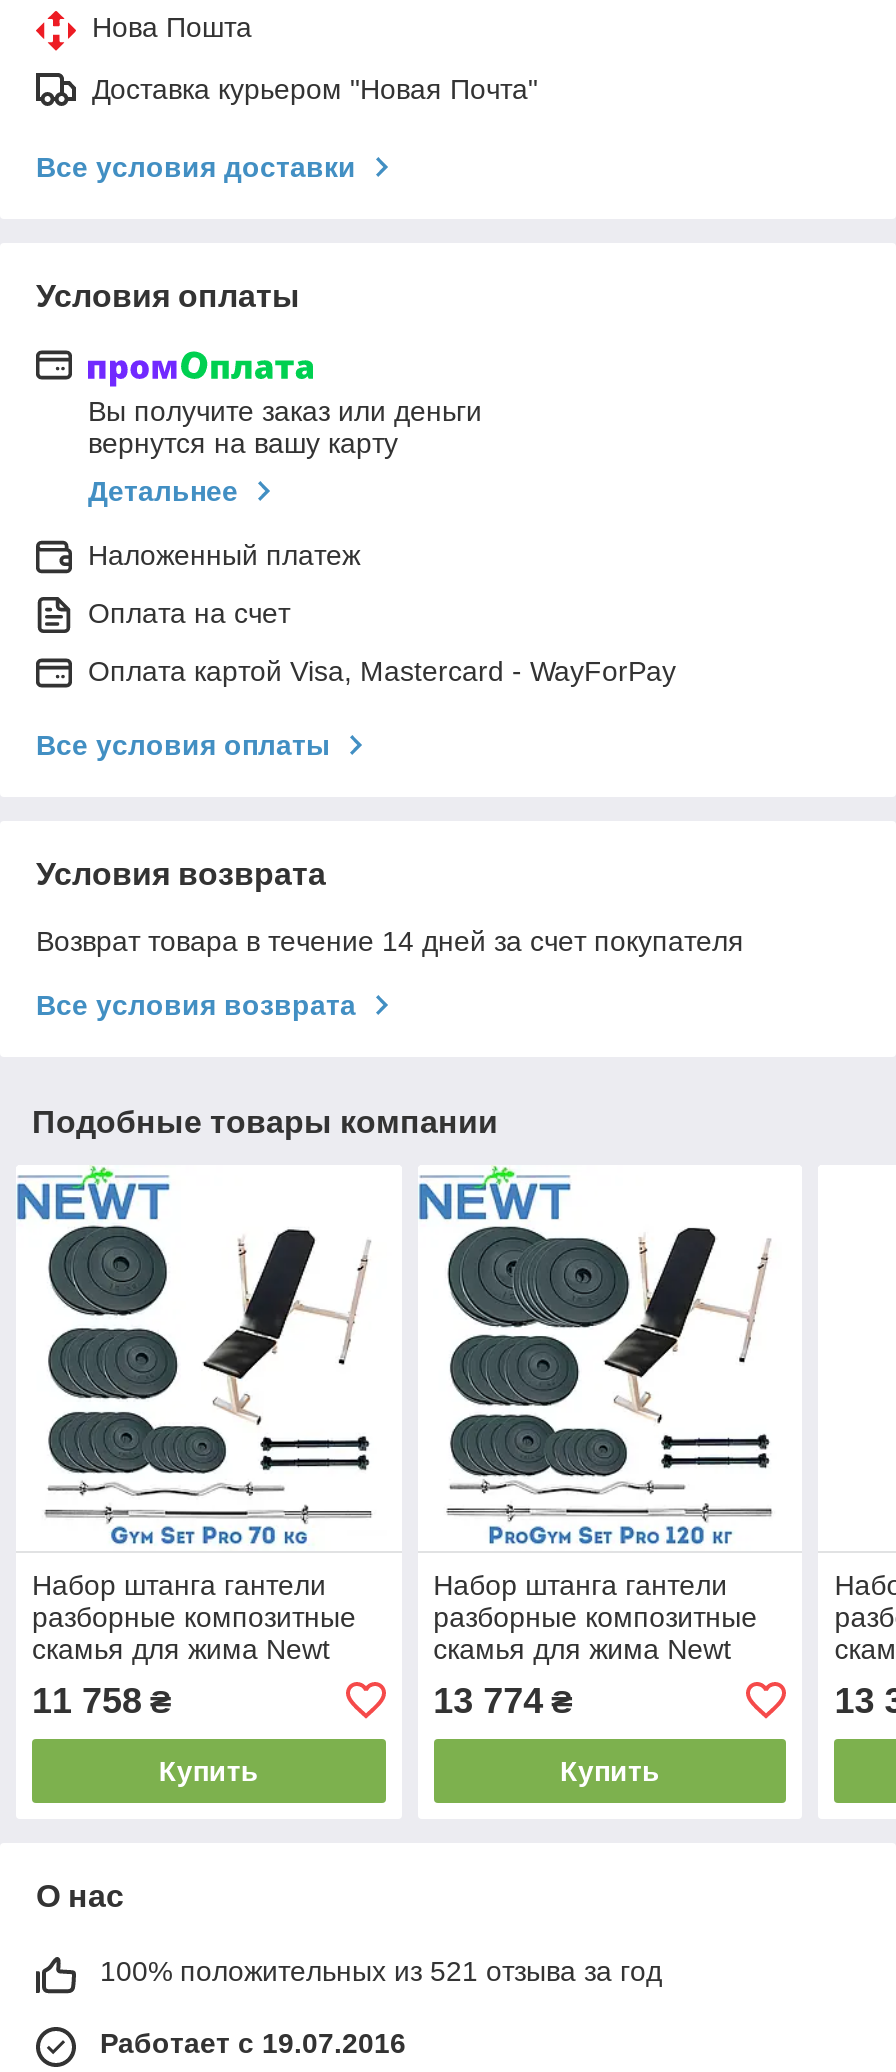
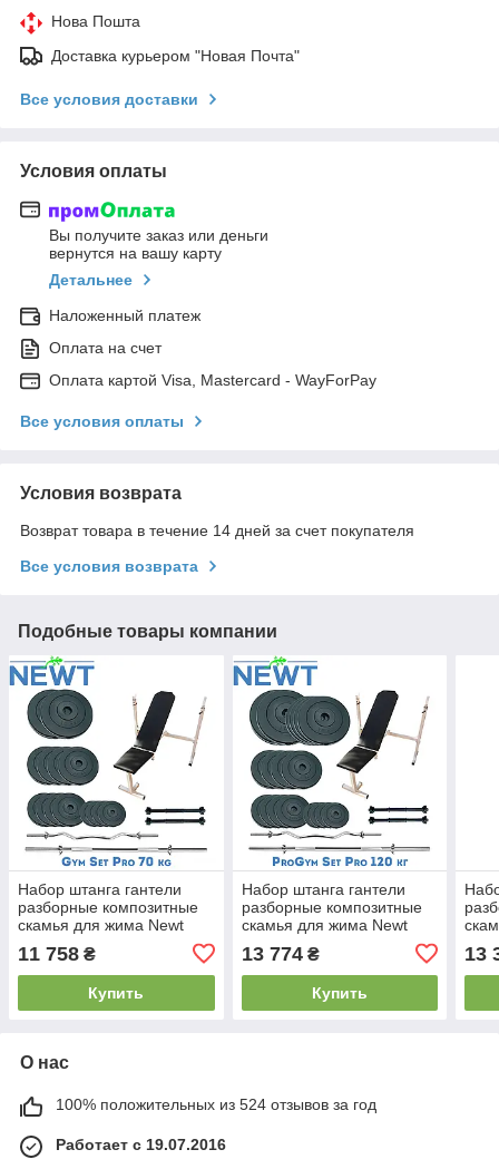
[100,1955,662,1987] 100% положительных из 521 отзыва за год -> [56,1095,376,1113] 100% положительных из 524 отзывов за год

